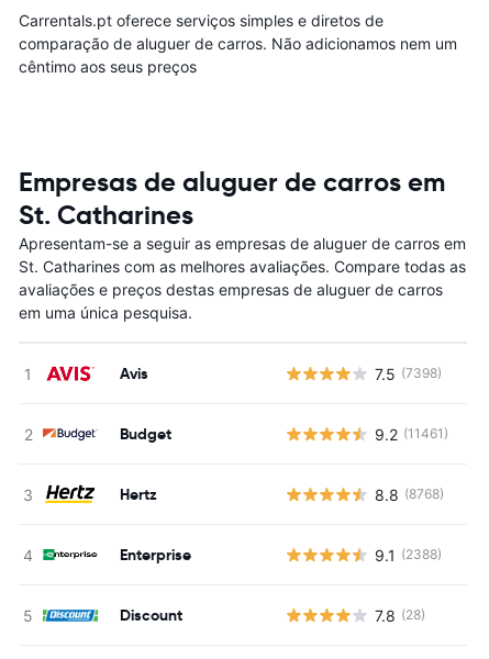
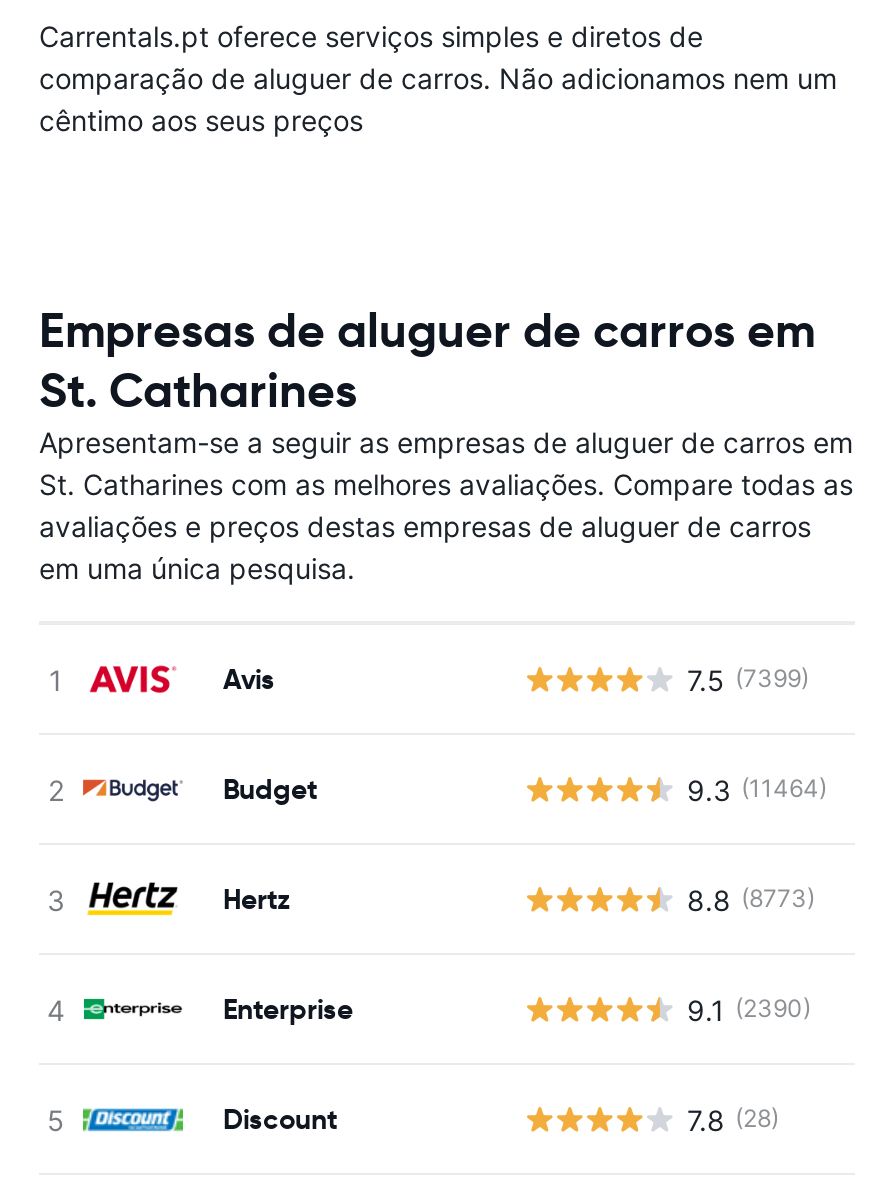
[375,364,442,383] 7.5 (7398) -> [687,662,809,696] 7.5 (7399)
[375,425,448,443] 9.2 (11461) -> [687,772,827,806] 9.3 (11464)
[375,485,444,504] 8.8 (8768) -> [687,882,815,916] 8.8 (8773)
[375,545,442,564] 9.1 (2388) -> [687,992,811,1026] 9.1 (2390)

